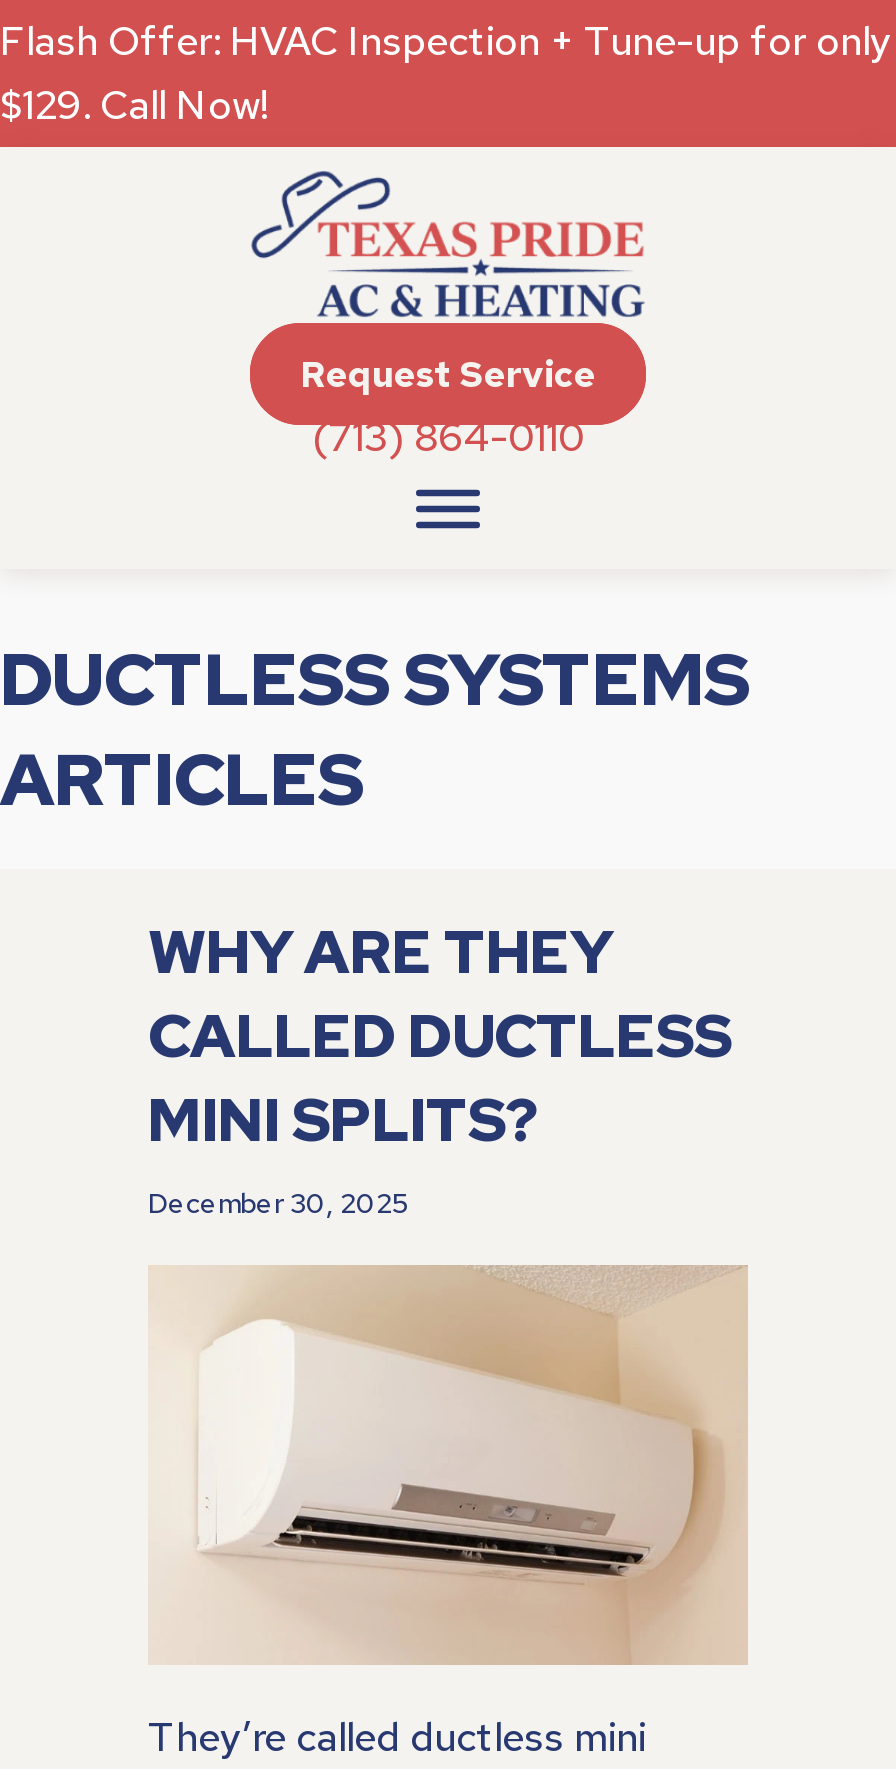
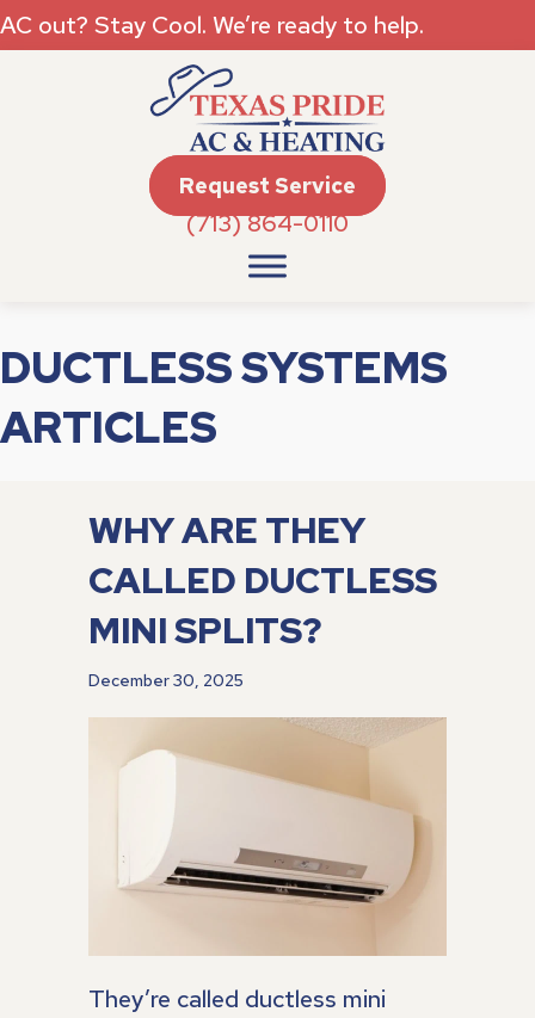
[0,15,890,131] Flash Offer: HVAC Inspection + Tune-up for only | $129. Call Now! -> [0,10,424,41] AC out? Stay Cool. We’re ready to help.

